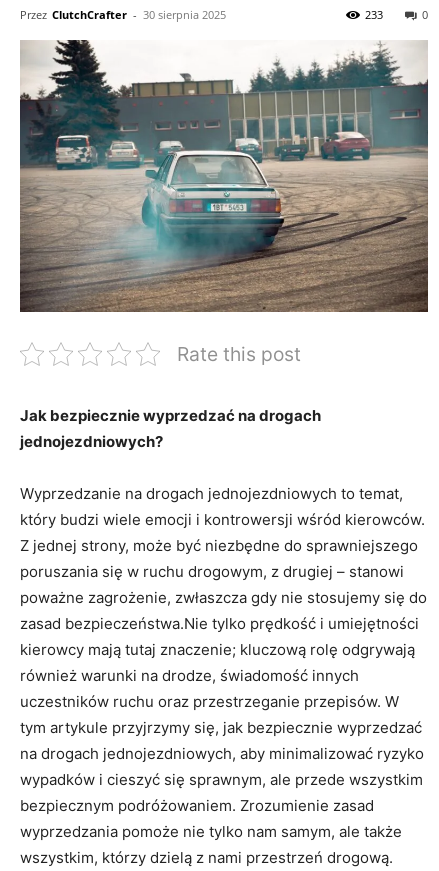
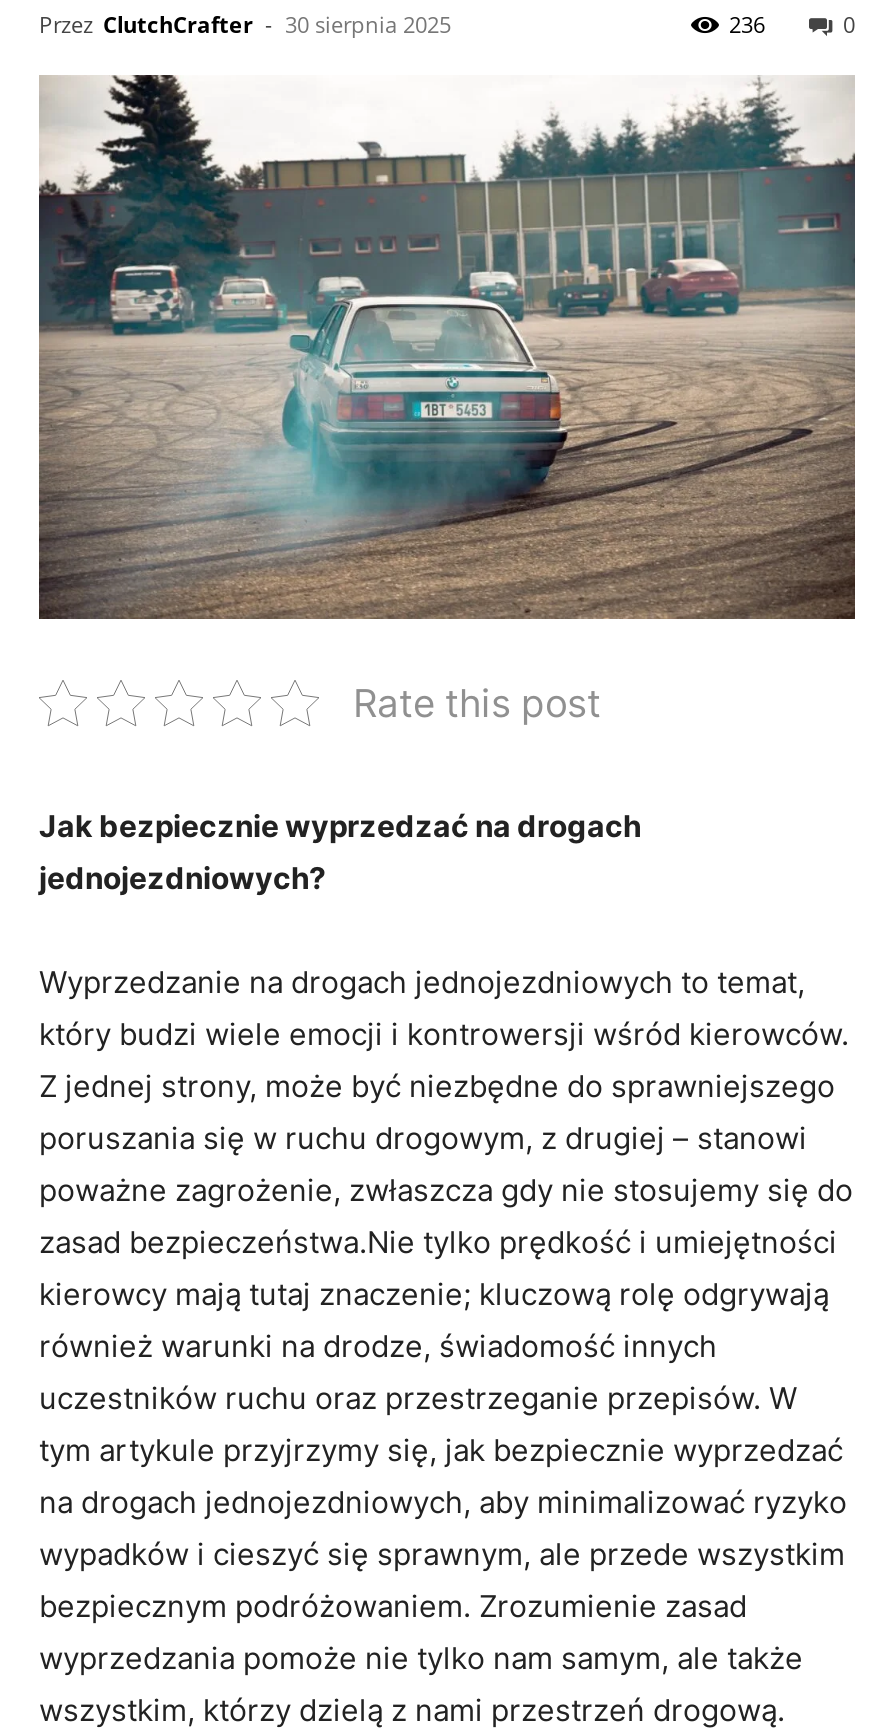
[365,7,383,22] 233 -> [729,9,765,39] 236

